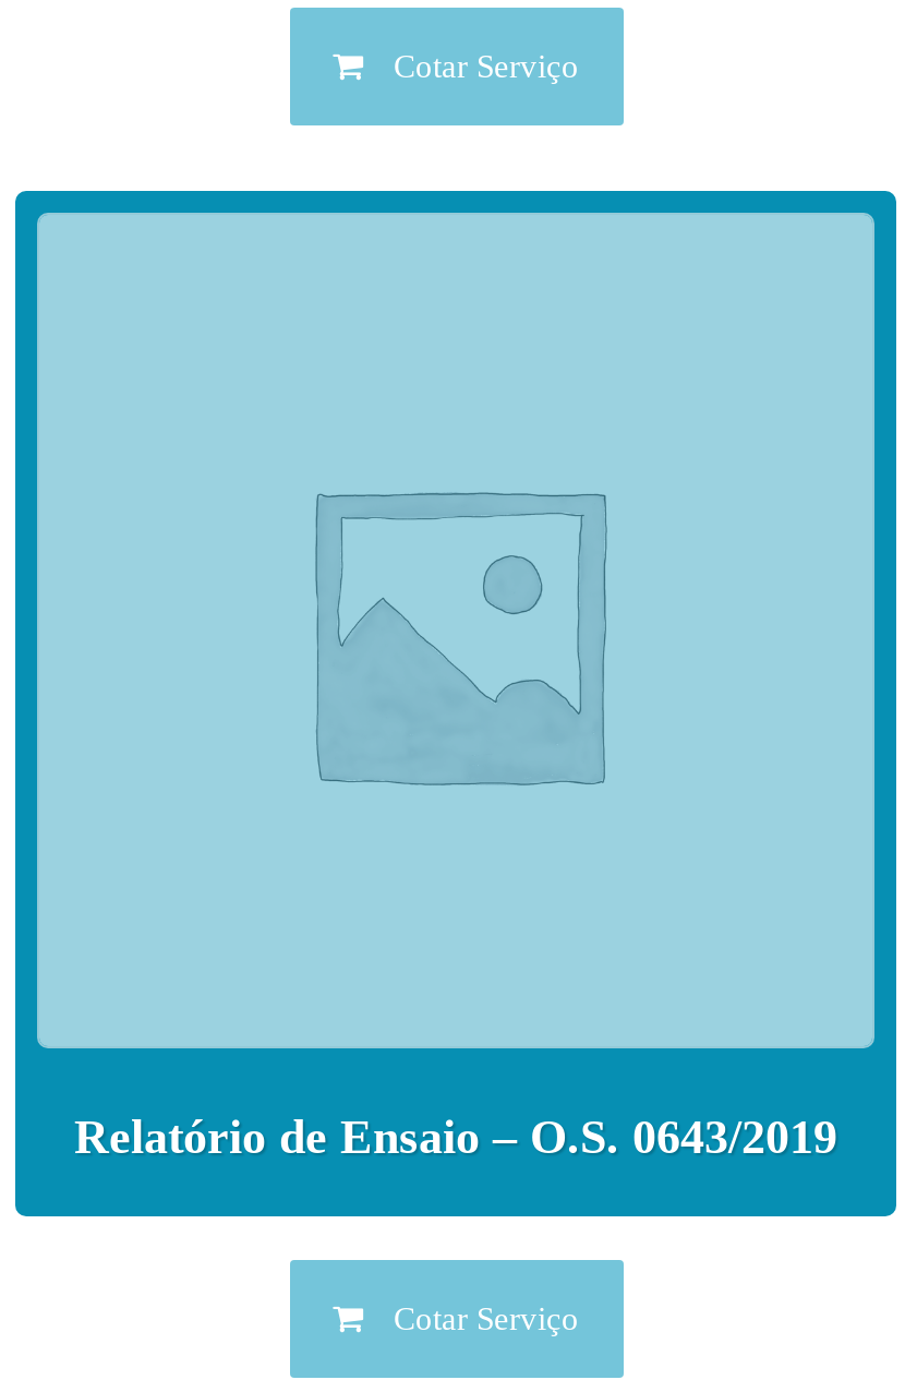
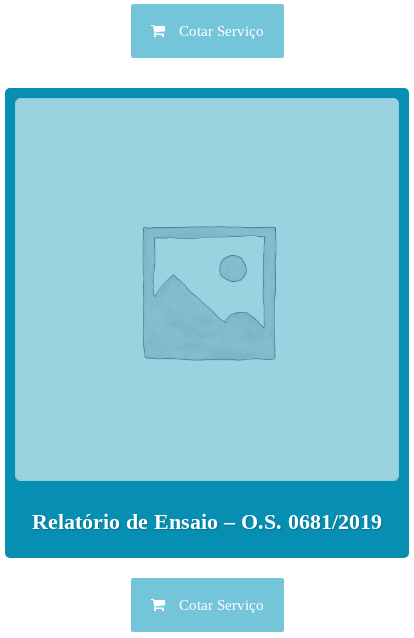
[74,1109,837,1164] Relatório de Ensaio – O.S. 0643/2019 -> [32,509,382,534] Relatório de Ensaio – O.S. 0681/2019

